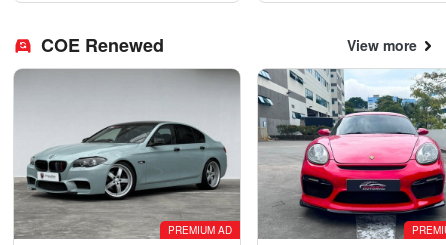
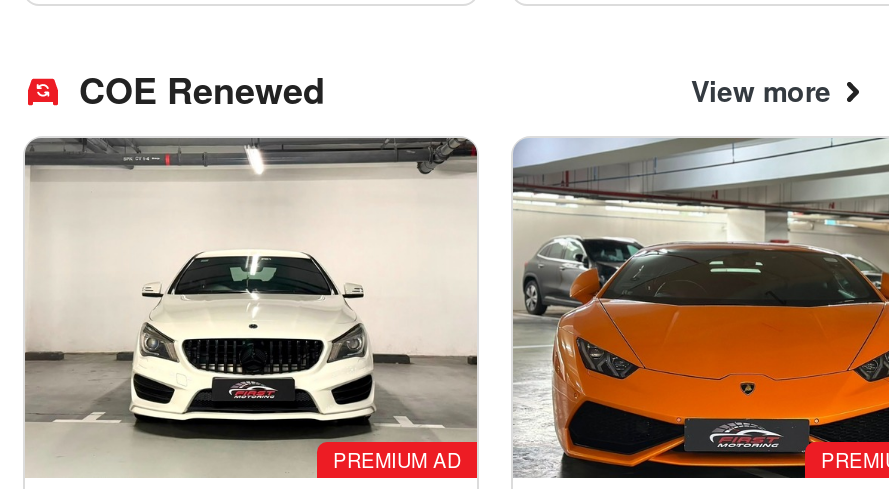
[14,69,240,239] [image] -> [25,138,477,476] [image]
[257,69,443,239] [image] -> [513,136,883,480] [image]

